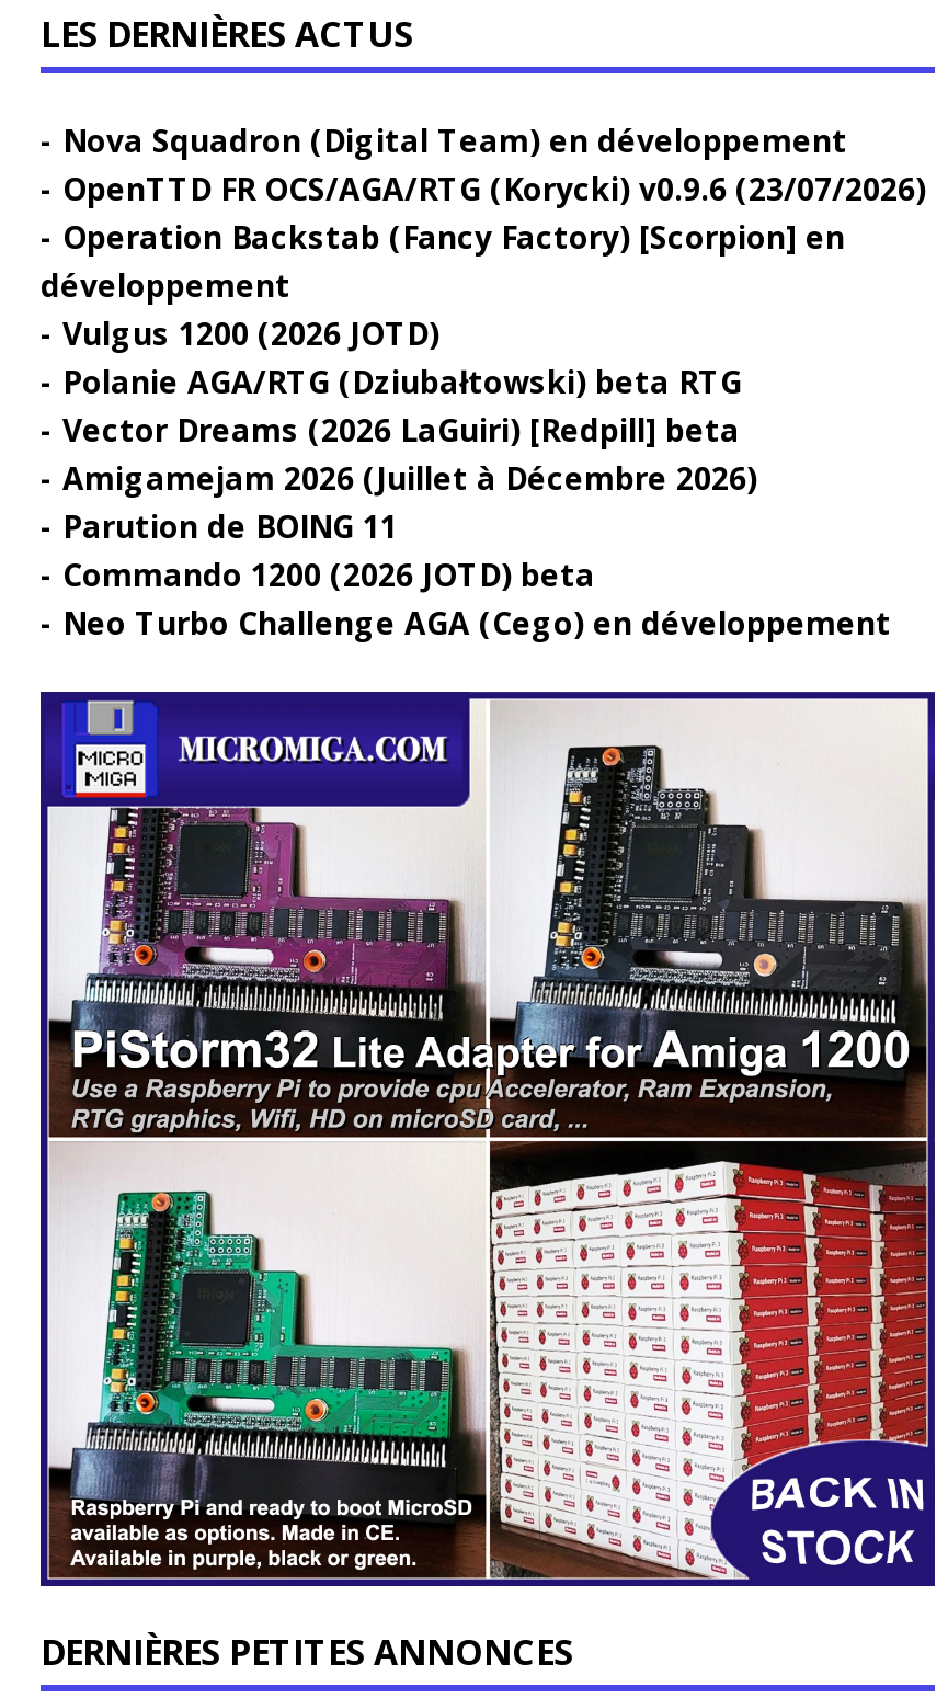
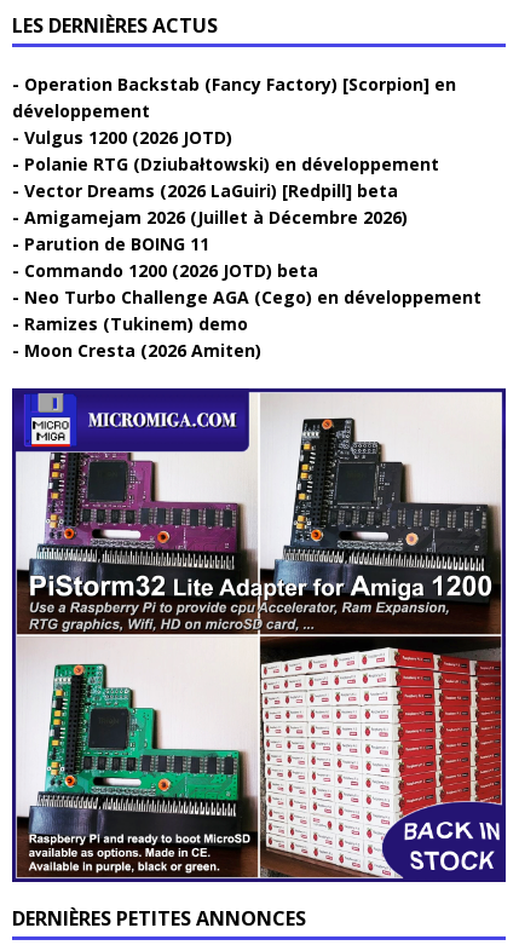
[62,120,926,210] Nova Squadron (Digital Team) en développement | OpenTTD FR OCS/AGA/RTG (Korycki) v0.9.6 (23/07/2026) -> none
moved [41,217,845,355] -> [12,73,456,149]: Operation Backstab (Fancy Factory) [Scorpion] en | développement | Vulgus 1200 (2026 JOTD)
[62,362,742,403] Polanie AGA/RTG (Dziubałtowski) beta RTG -> [24,153,439,176] Polanie RTG (Dziubałtowski) en développement
moved [62,410,891,644] -> [24,180,481,309]: Vector Dreams (2026 LaGuiri) [Redpill] beta | Amigamejam 2026 (Juillet à Décembre 2026) | Parution de BOING 11 | Commando 1200 (2026 JOTD) beta | Neo Turbo Challenge AGA (Cego) en développement
none -> [24,313,261,362] Ramizes (Tukinem) demo | Moon Cresta (2026 Amiten)

